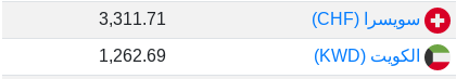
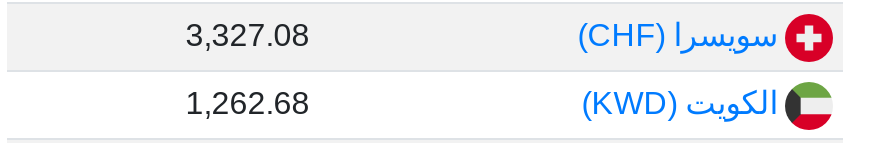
[99,10,166,28] 3,311.71 -> [185,18,309,52] 3,327.08
[99,47,166,65] 1,262.69 -> [185,86,309,120] 1,262.68

